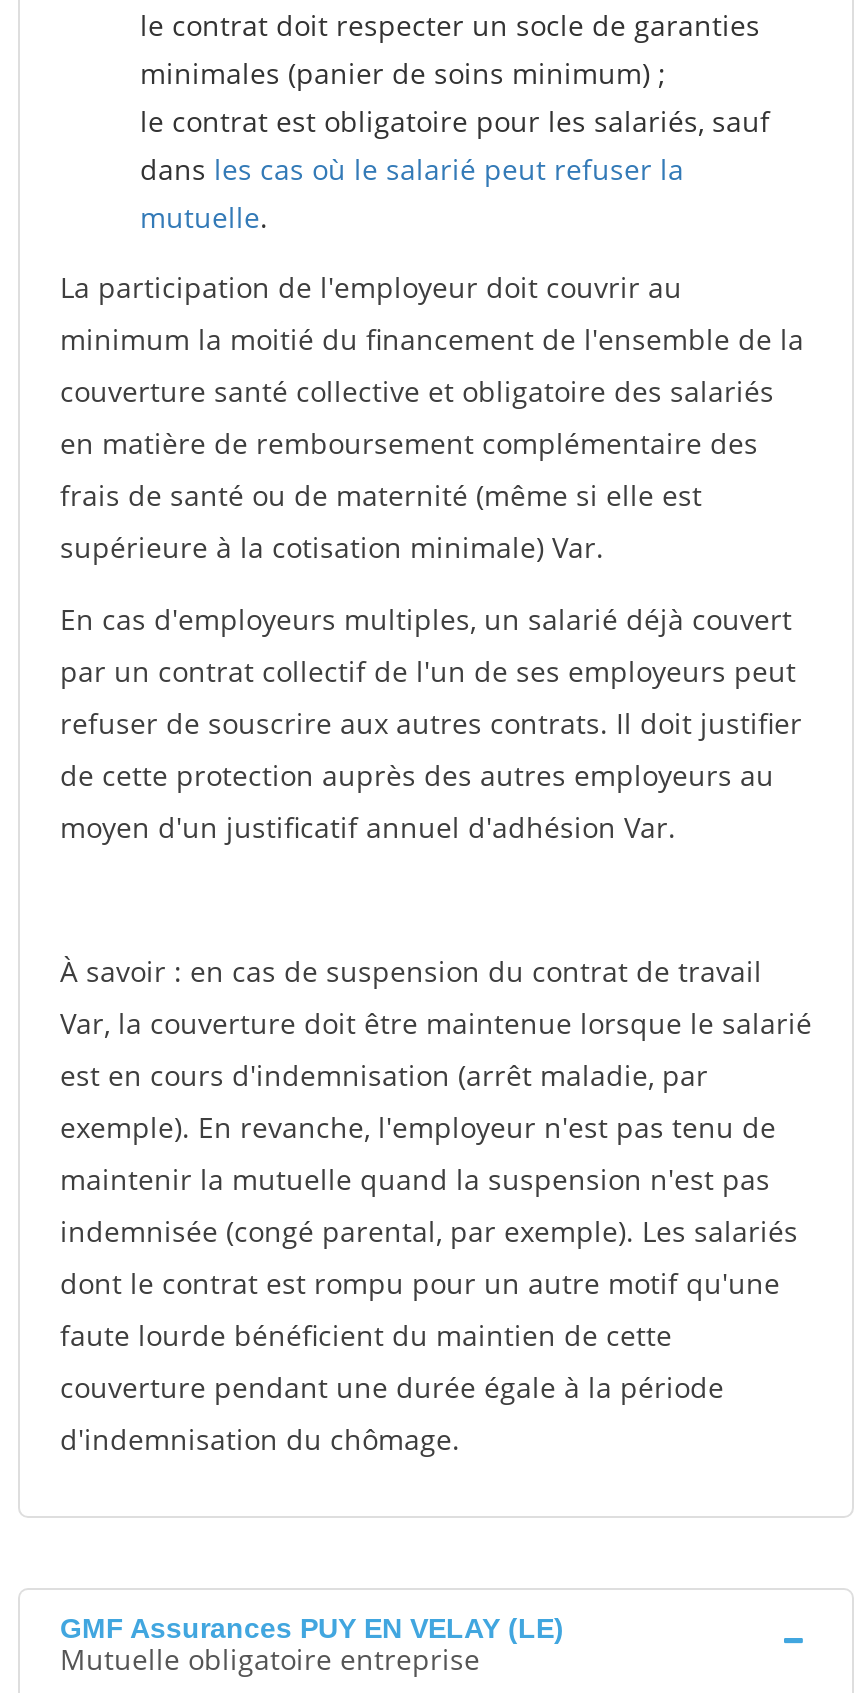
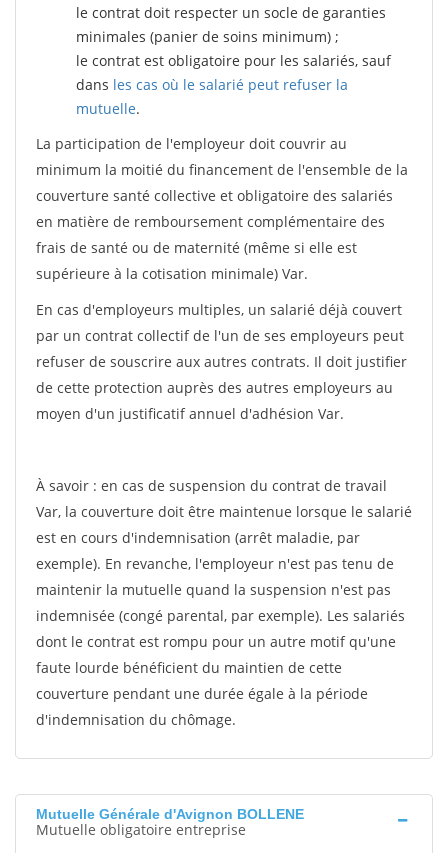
[60,1612,564,1644] GMF Assurances PUY EN VELAY (LE) -> [36,806,304,822] Mutuelle Générale d'Avignon BOLLENE

